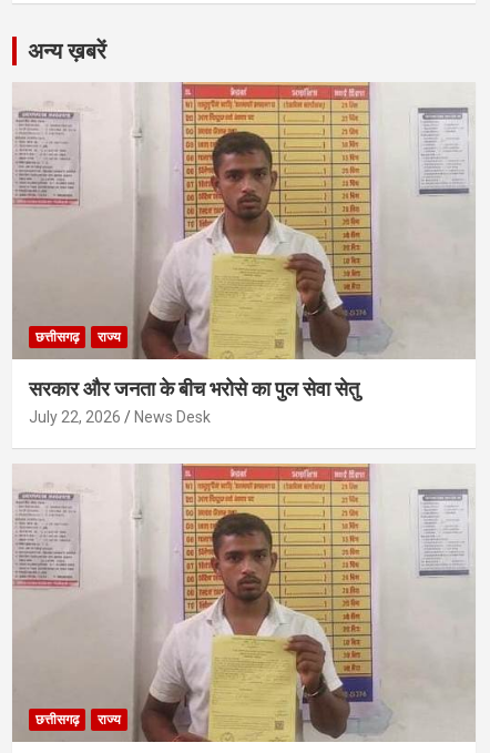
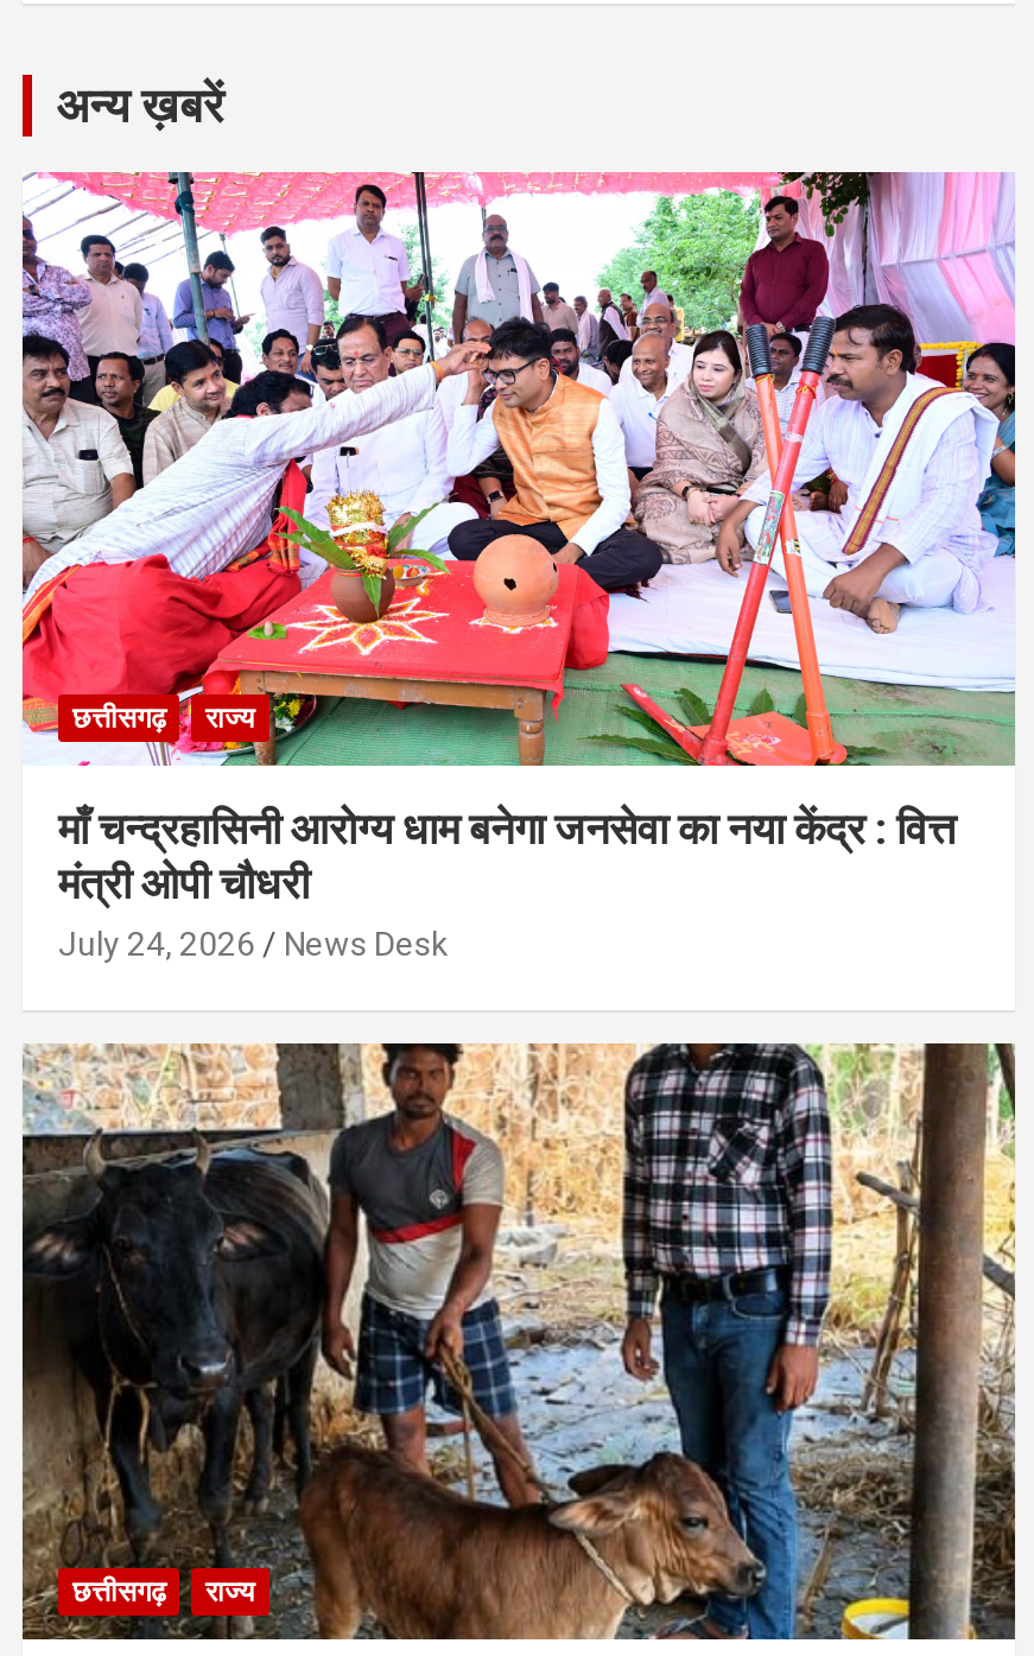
[11,81,476,426] [image] | सरकार और जनता के बीच भरोसे का पुल सेवा सेतु | July 22, 2026 -> [20,170,1017,964] [image] | माँ चन्द्रहासिनी आरोग्य धाम बनेगा जनसेवा का नया केंद्र : वित्त | मंत्री ओपी चौधरी | July 24, 2026
[12,464,476,743] [image] -> [20,1041,1017,1642] [image]

